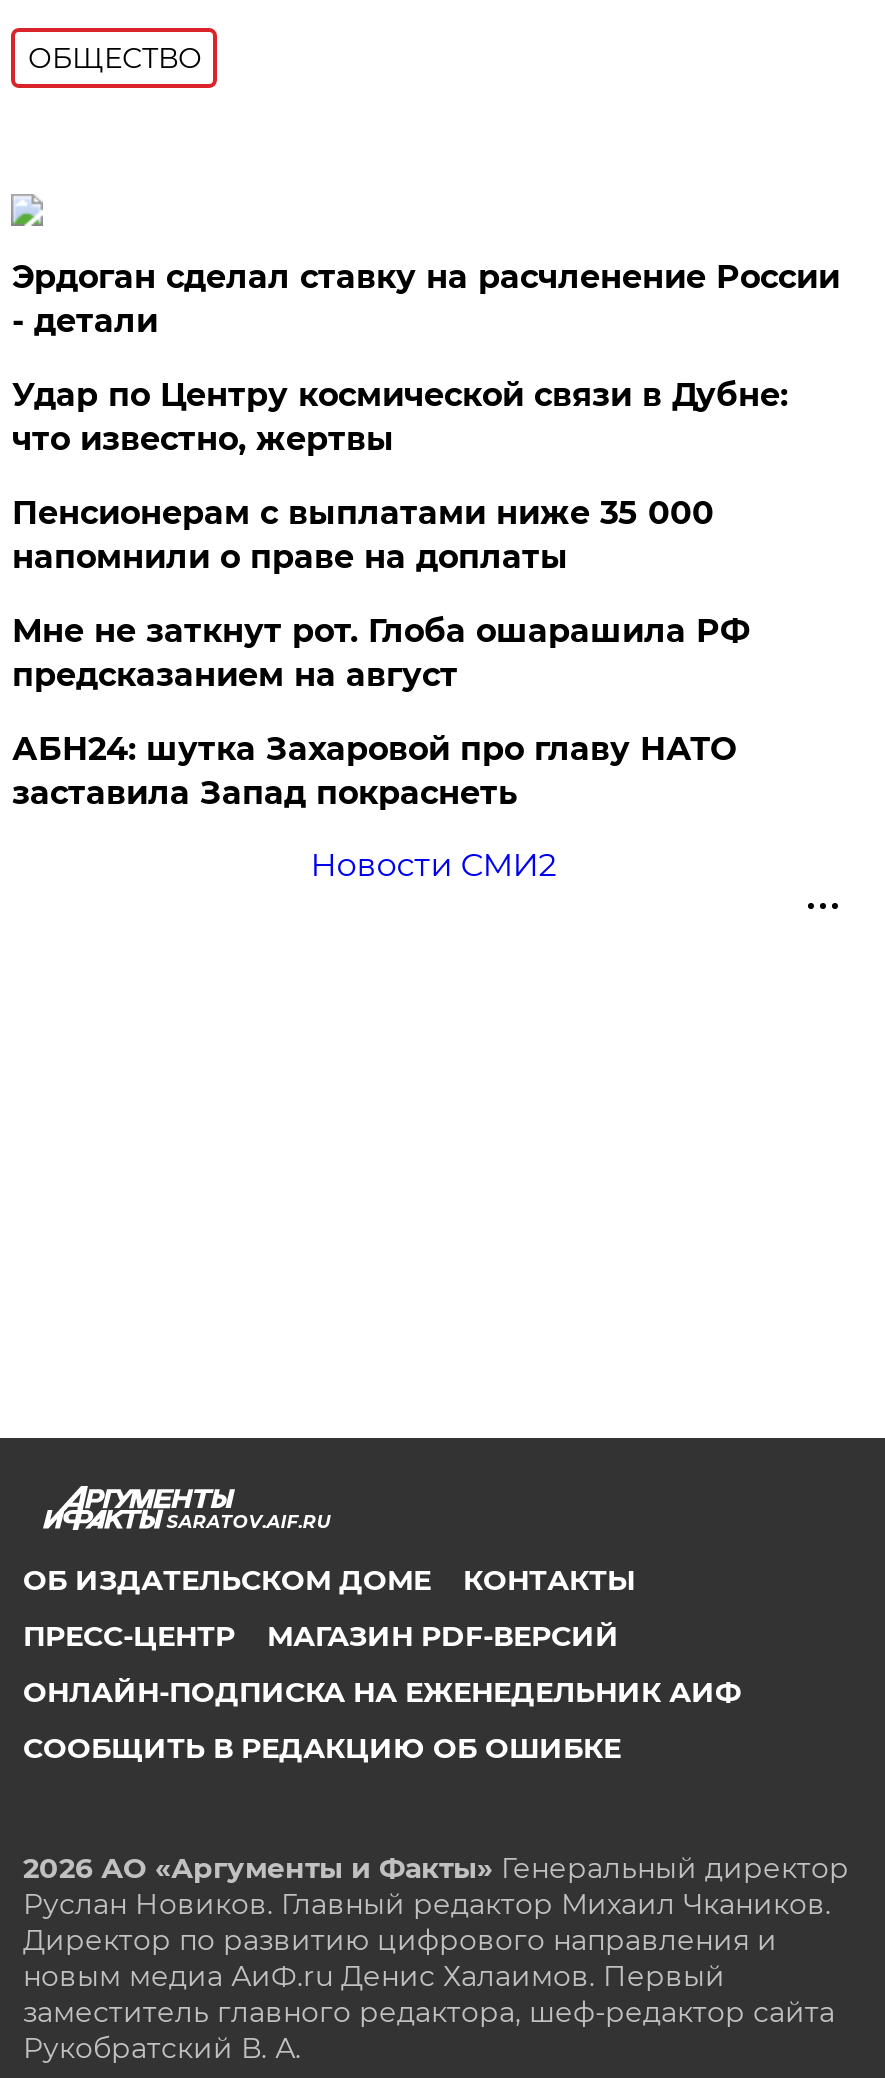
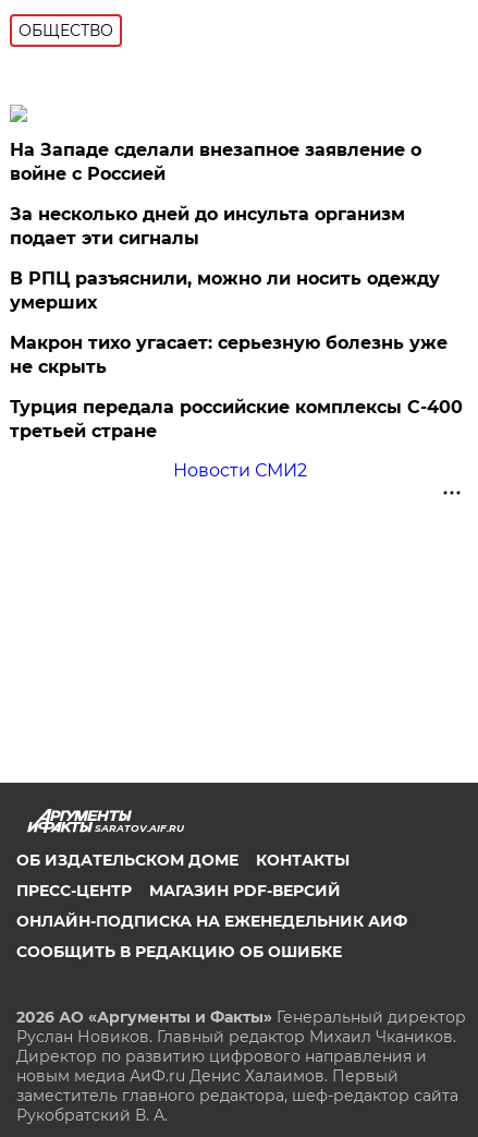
[12,258,840,340] Эрдоган сделал ставку на расчленение России | - детали -> [10,140,422,184] На Западе сделали внезапное заявление о | войне с Россией
[12,376,788,458] Удар по Центру космической связи в Дубне: | что известно, жертвы -> [10,204,405,249] За несколько дней до инсульта организм | подает эти сигналы
[12,494,714,576] Пенсионерам с выплатами ниже 35 000 | напомнили о праве на доплаты -> [10,268,440,313] В РПЦ разъяснили, можно ли носить одежду | умерших
[12,612,750,694] Мне не заткнут рот. Глоба ошарашила РФ | предсказанием на август -> [10,332,448,377] Макрон тихо угасает: серьезную болезнь уже | не скрыть
[12,730,736,812] АБН24: шутка Захаровой про главу НАТО | заставила Запад покраснеть -> [10,397,463,442] Турция передала российские комплексы С-400 | третьей стране

